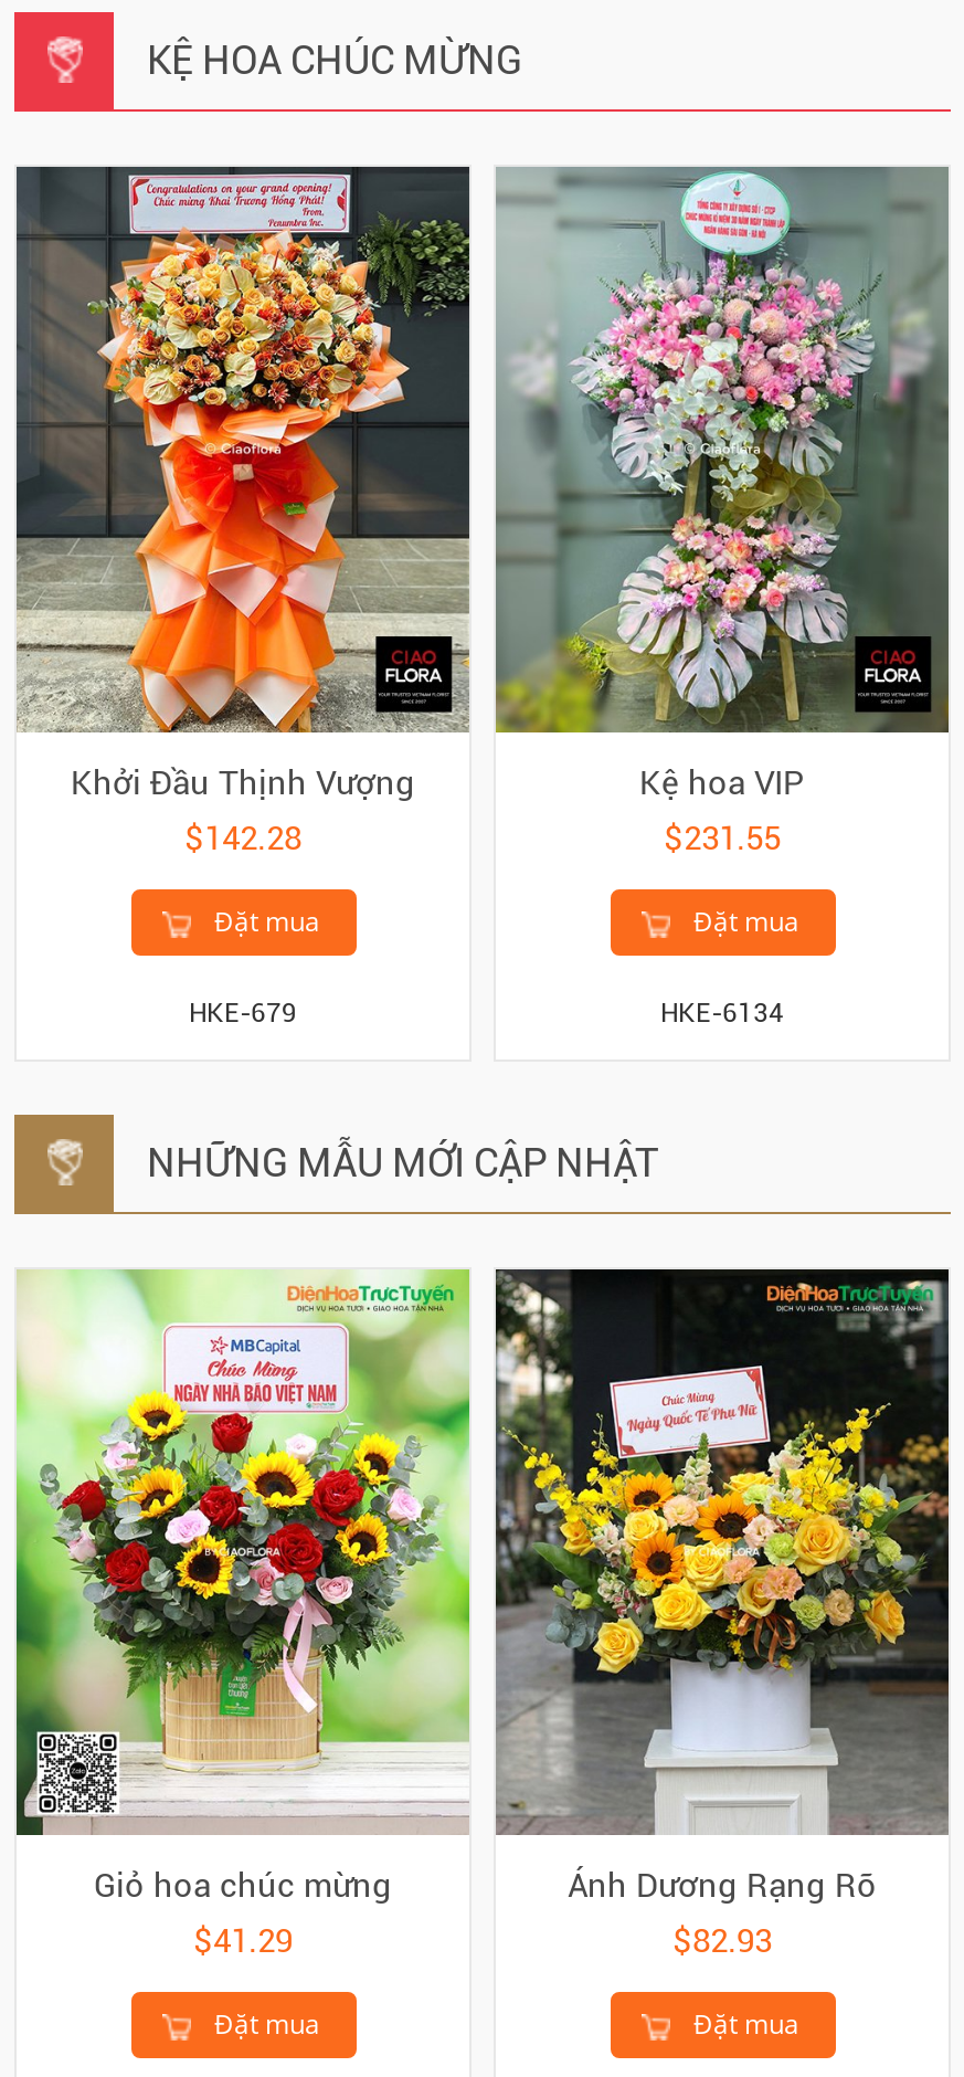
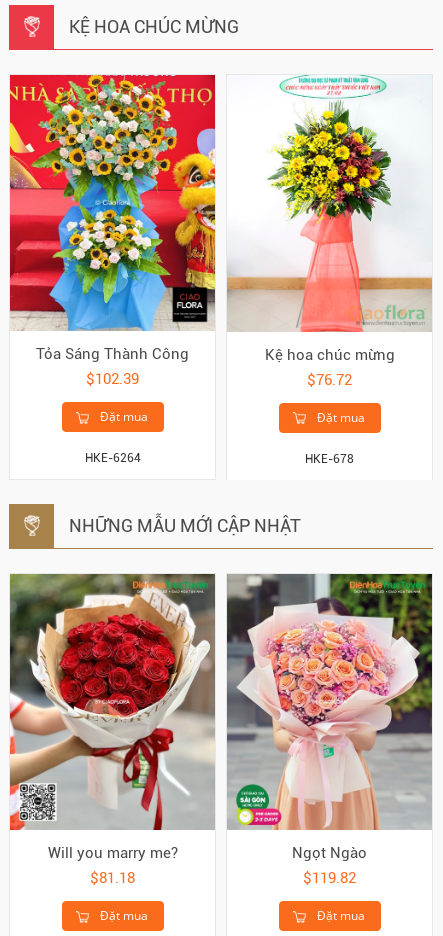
[14,165,472,859] [image] | Khởi Đầu Thịnh Vượng | $142.28 -> [9,74,216,388] [image] | Tỏa Sáng Thành Công | $102.39
[494,165,951,859] [image] | Kệ hoa VIP | $231.55 -> [226,74,433,389] [image] | Kệ hoa chúc mừng | $76.72
[189,999,297,1029] HKE-679 -> [84,451,140,465] HKE-6264
[660,999,784,1029] HKE-6134 -> [305,452,354,466] HKE-678
[14,1267,472,1962] [image] | Giỏ hoa chúc mừng | $41.29 -> [9,573,216,887] [image] | Will you marry me? | $81.18
[496,1267,951,1962] [image] | Ánh Dương Rạng Rỡ | $82.93 -> [226,573,433,887] [image] | Ngọt Ngào | $119.82

